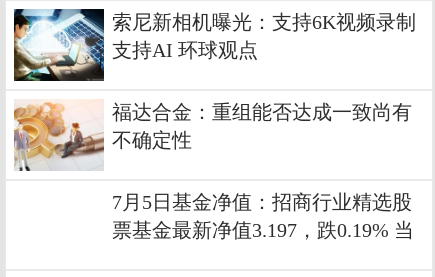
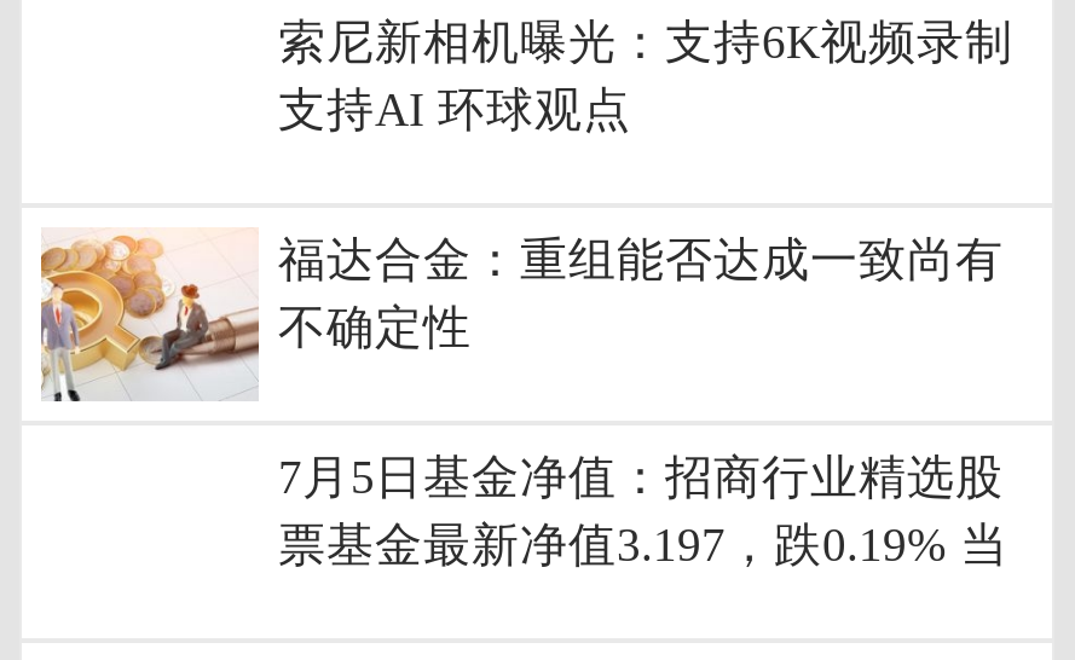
[13,8,105,82] [image] -> none

